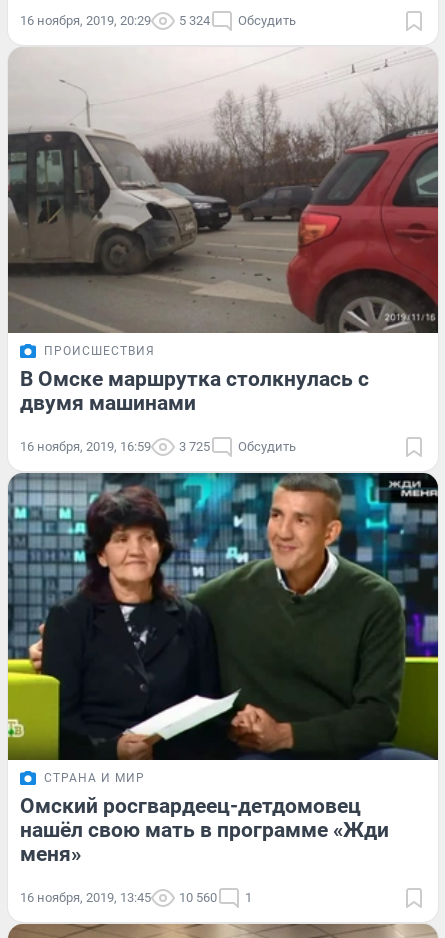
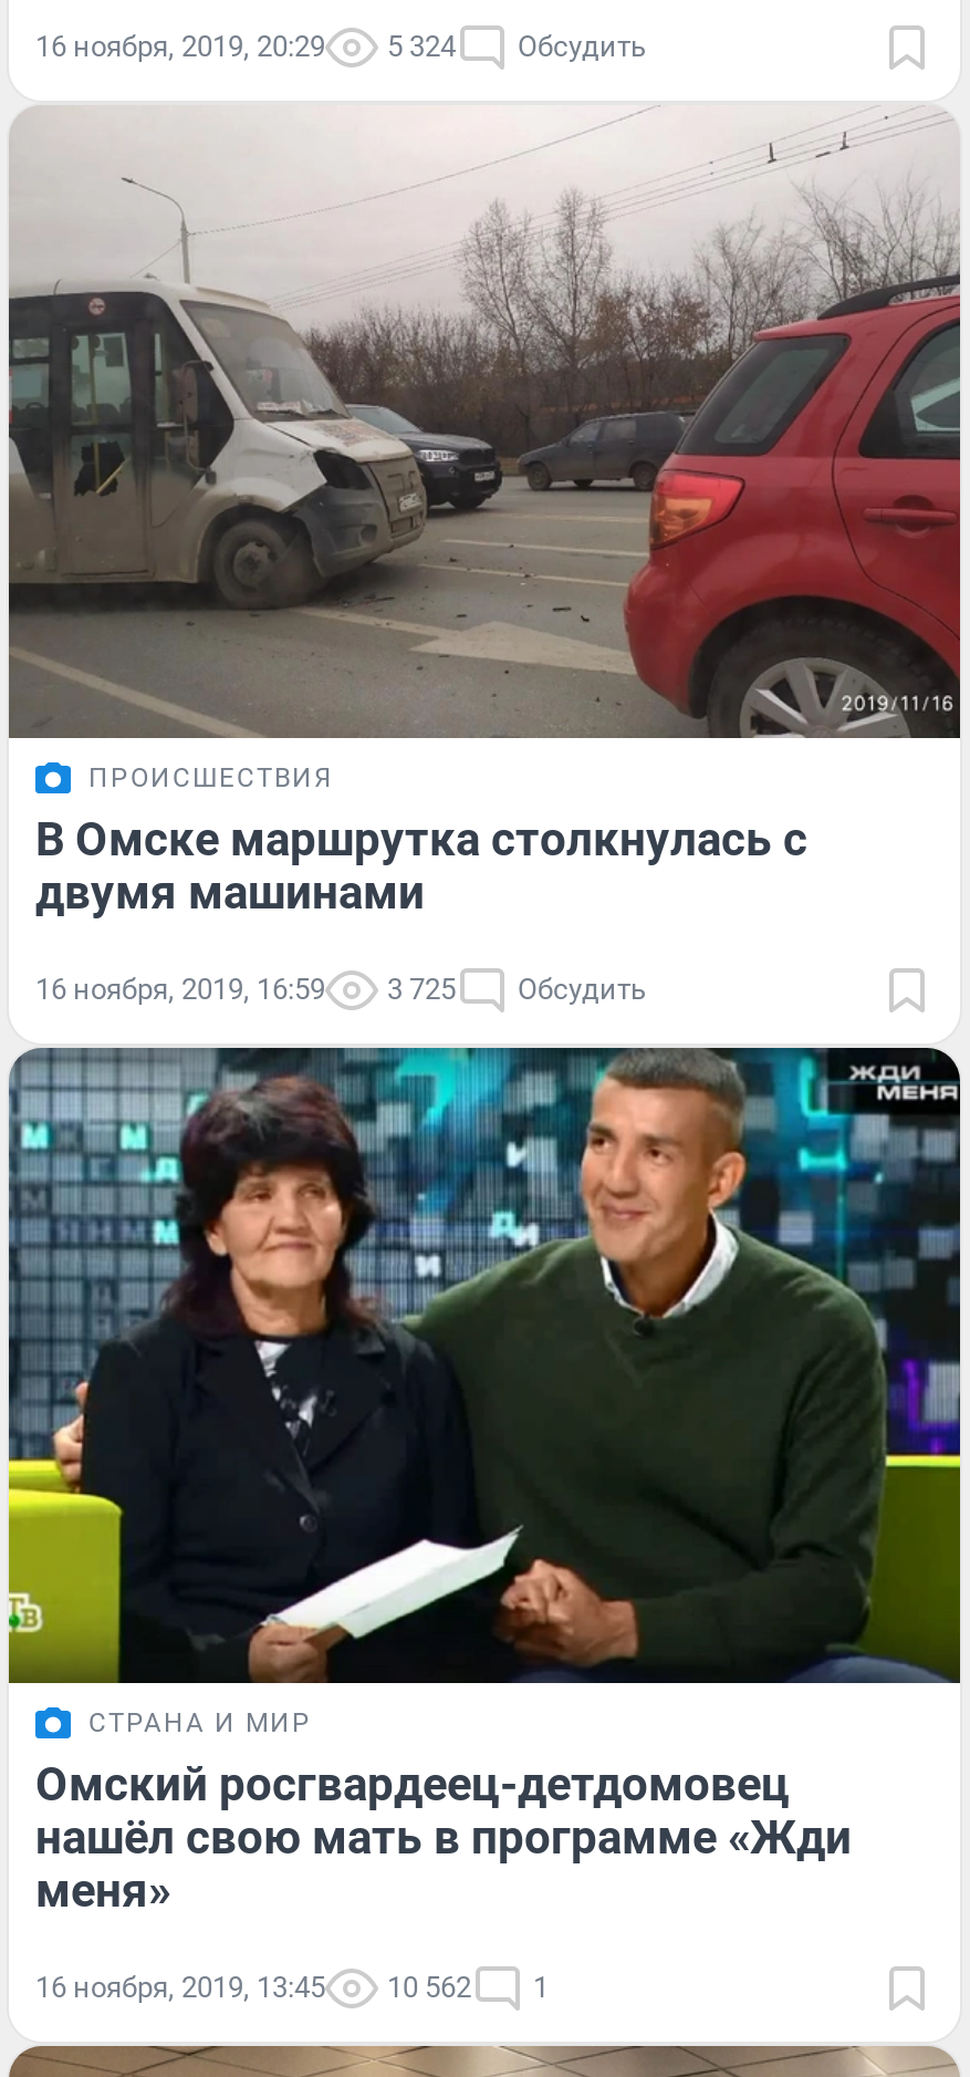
[20,890,252,905] 16 ноября, 2019, 13:45 10 560 1 -> [35,1971,549,2004] 16 ноября, 2019, 13:45 10 562 1

